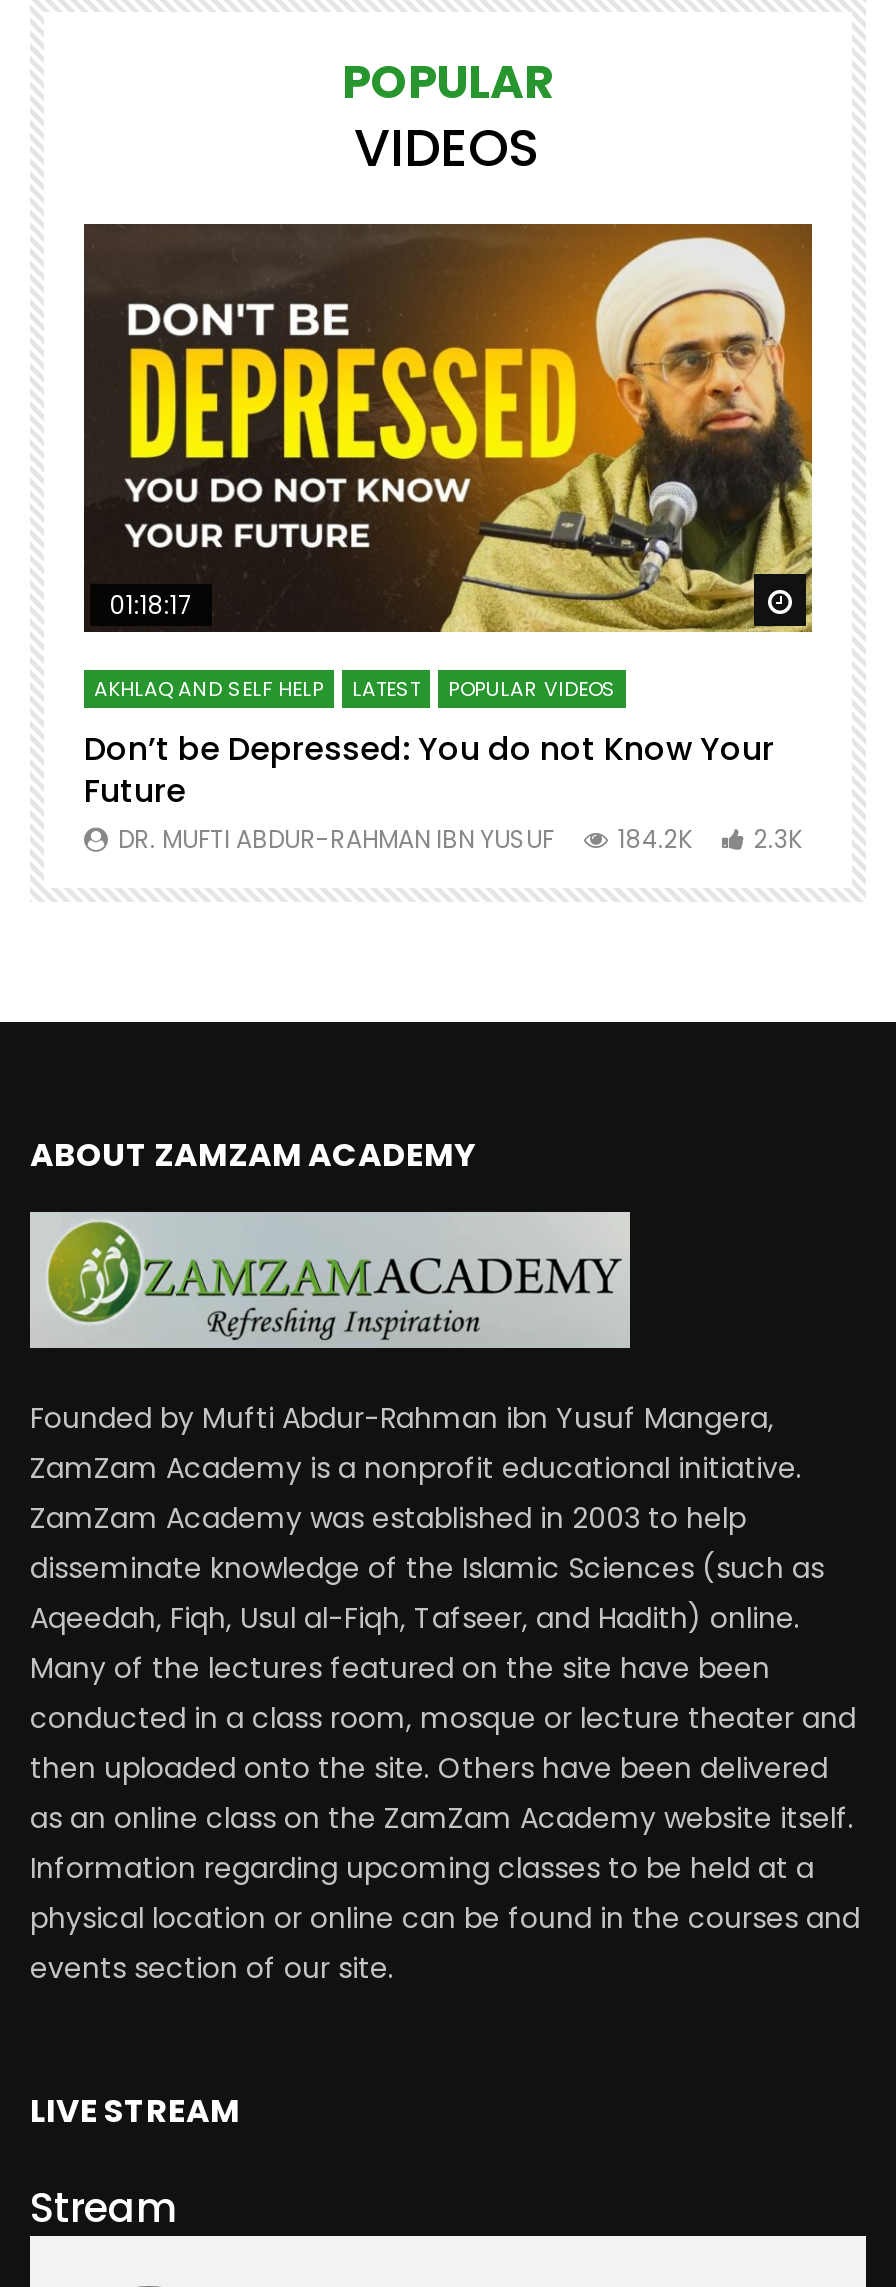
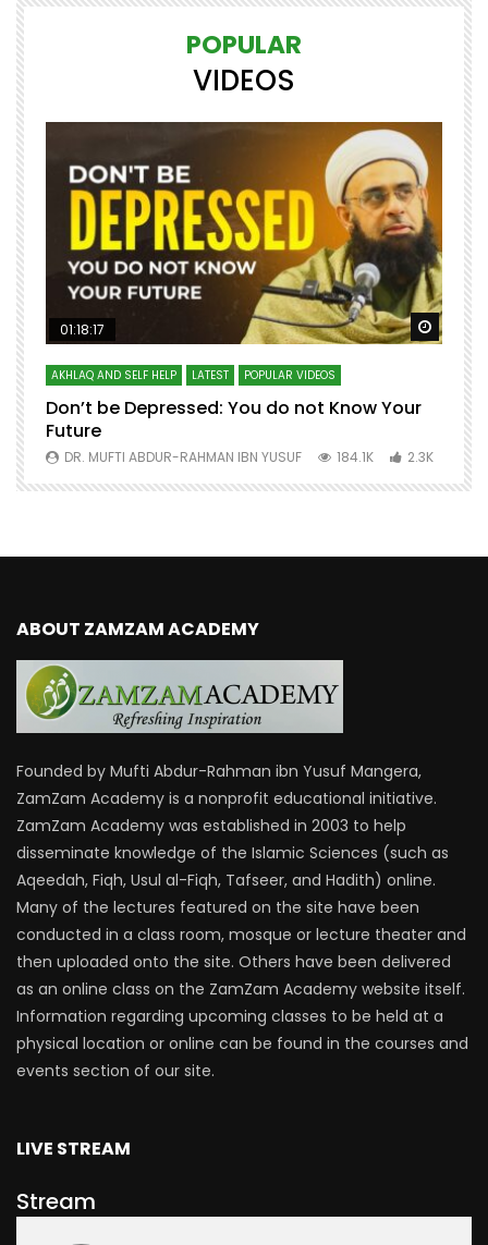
[118,822,802,856] DR. MUFTI ABDUR-RAHMAN IBN YUSUF 184.2K 2.3K -> [64,447,434,466] DR. MUFTI ABDUR-RAHMAN IBN YUSUF 184.1K 2.3K

